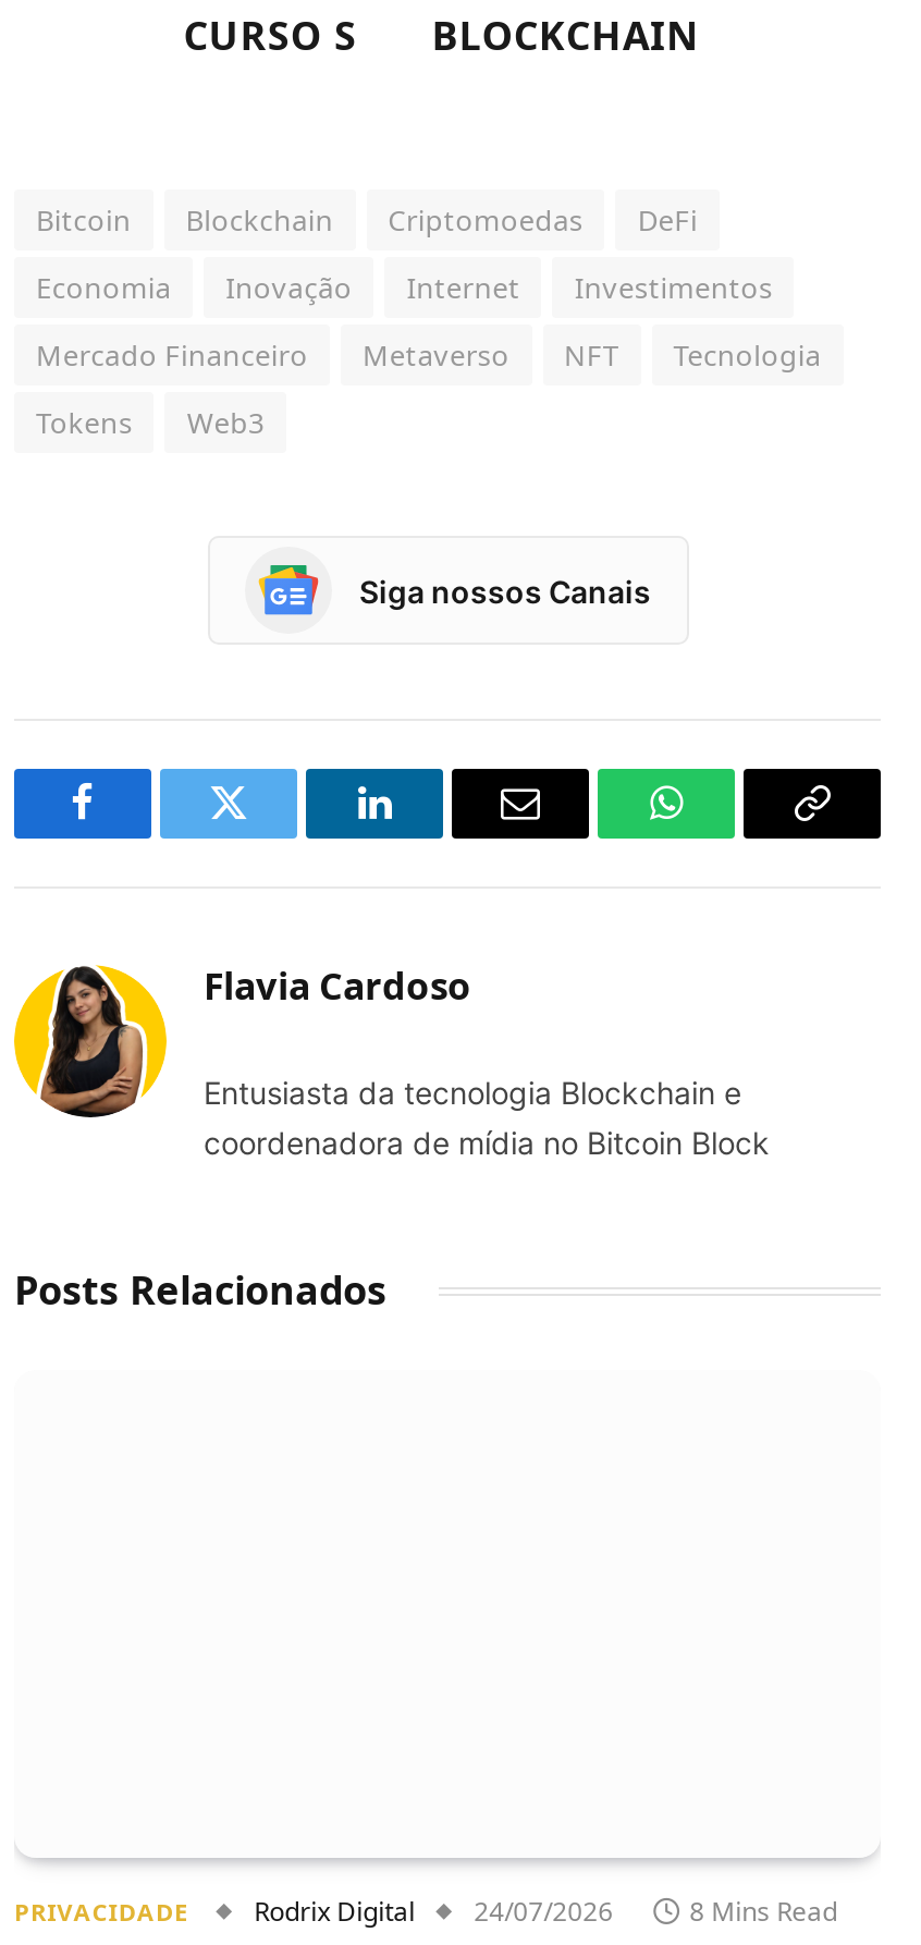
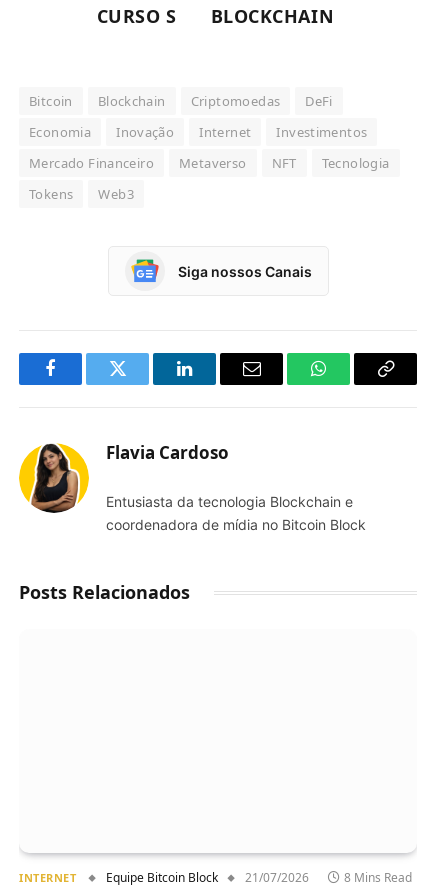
[14,1893,613,1930] PRIVACIDADE | Rodrix Digital | 24/07/2026 -> [19,869,309,886] INTERNET | Equipe Bitcoin Block | 21/07/2026

